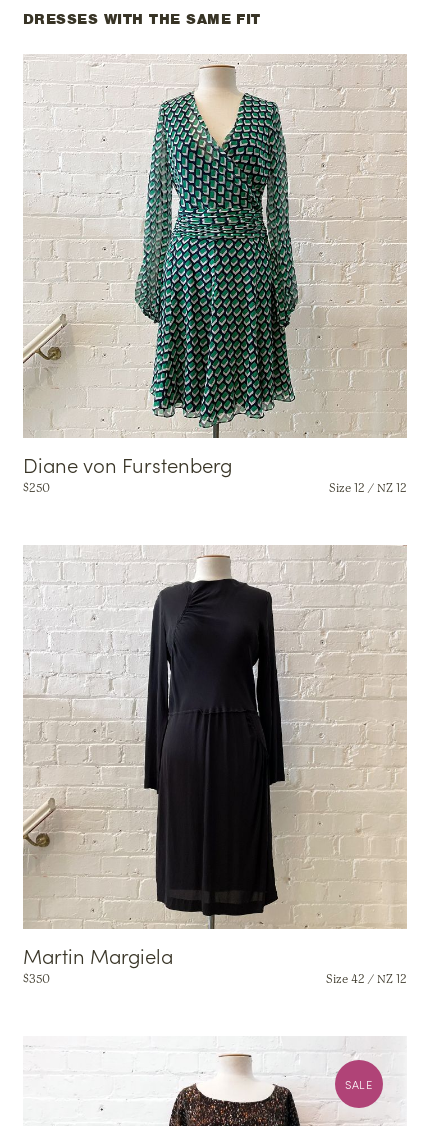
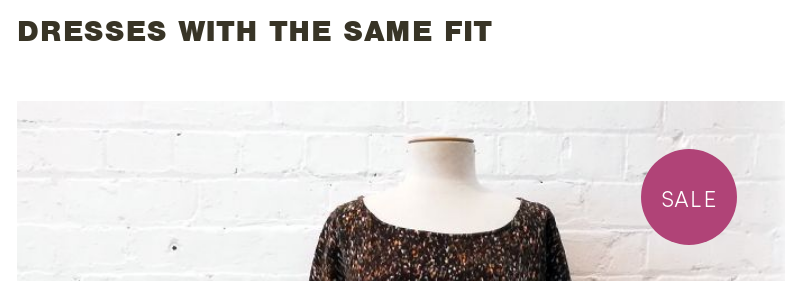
[22,54,408,495] [image] | Diane von Furstenberg | $250 | Size 12 / NZ 12 -> none
[22,545,407,986] [image] | Martin Margiela | $350 | Size 42 / NZ 12 -> none

